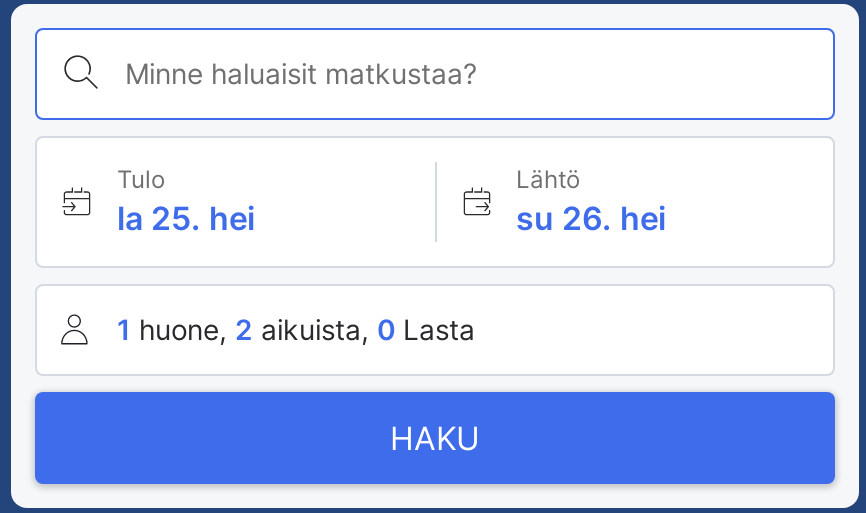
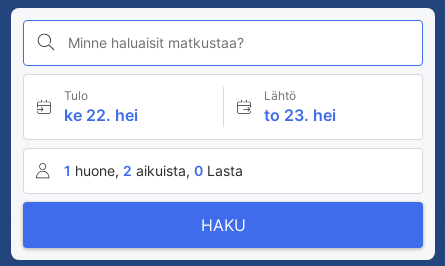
[117,198,255,238] la 25. hei -> [64,105,138,125] ke 22. hei
[516,198,666,238] su 26. hei -> [263,105,335,125] to 23. hei

